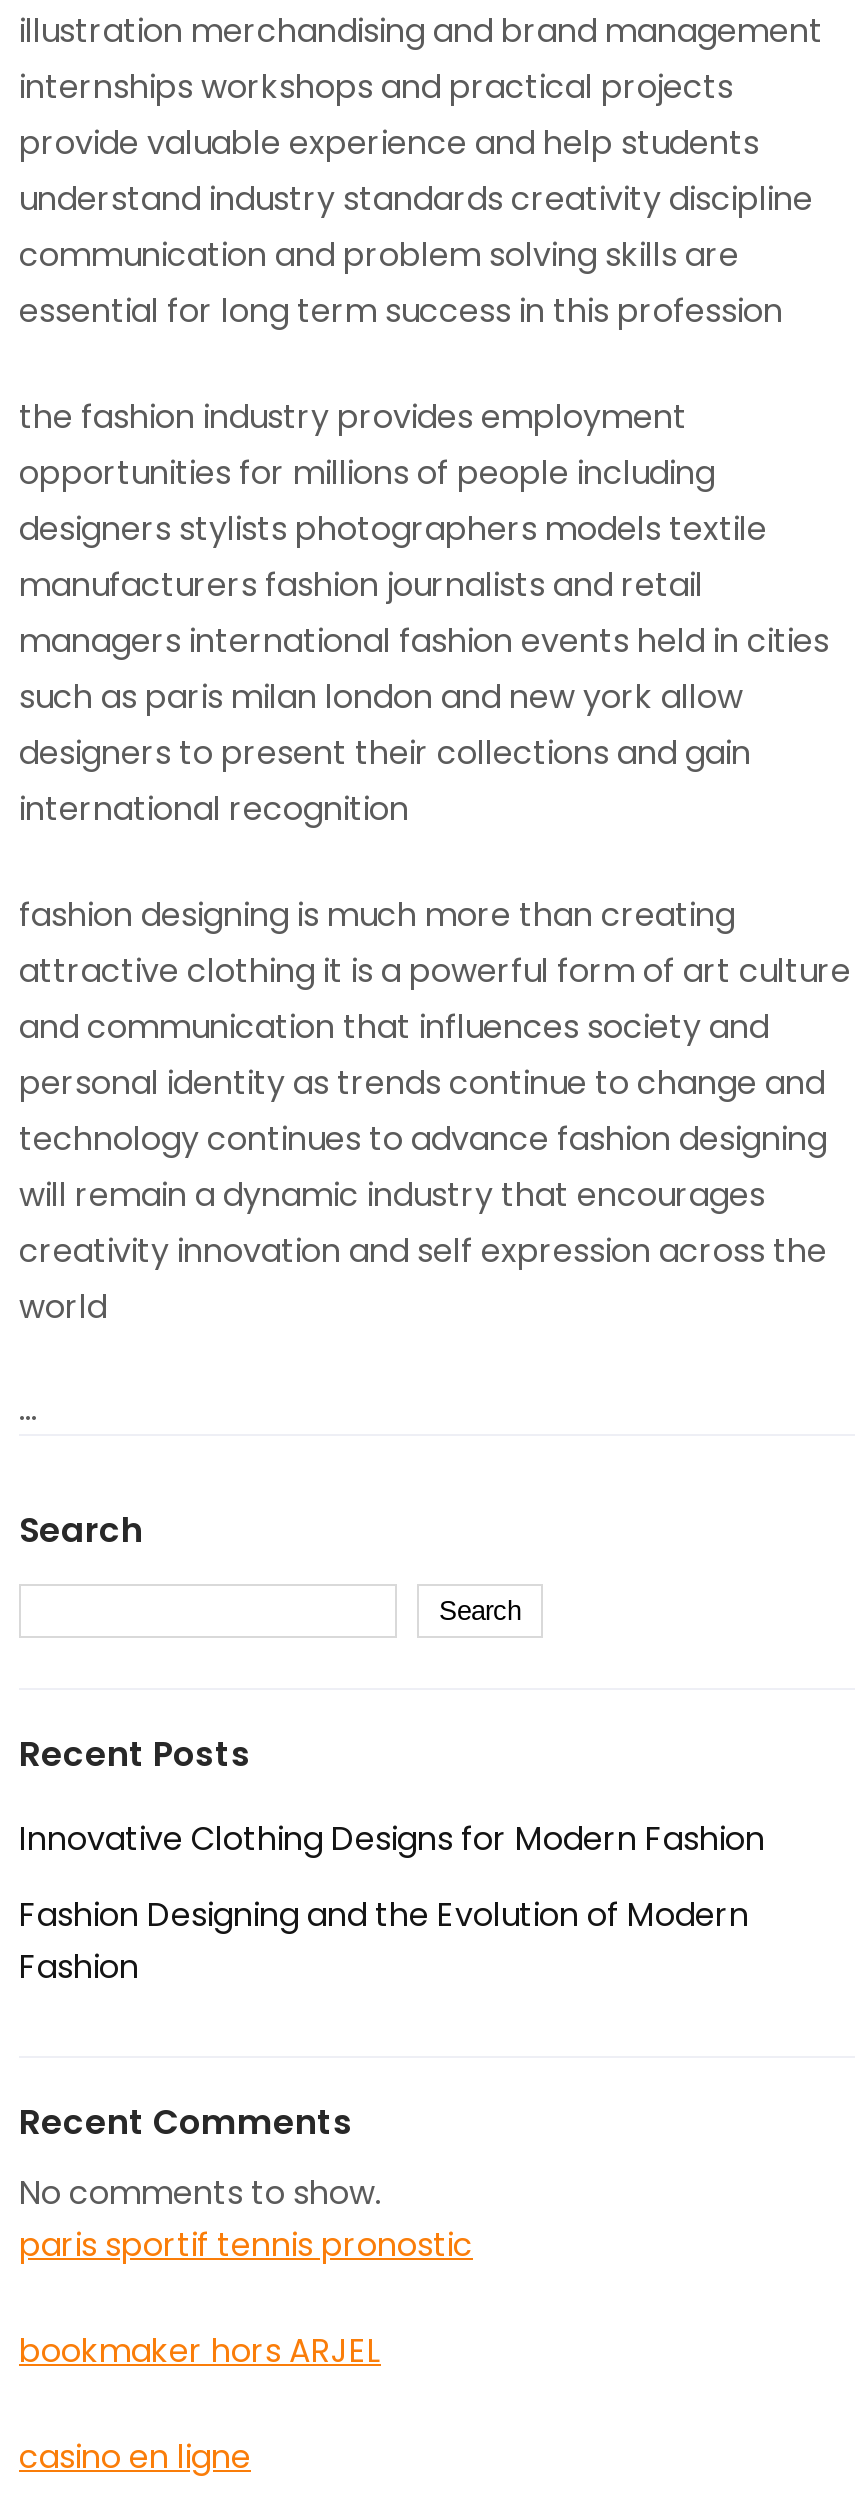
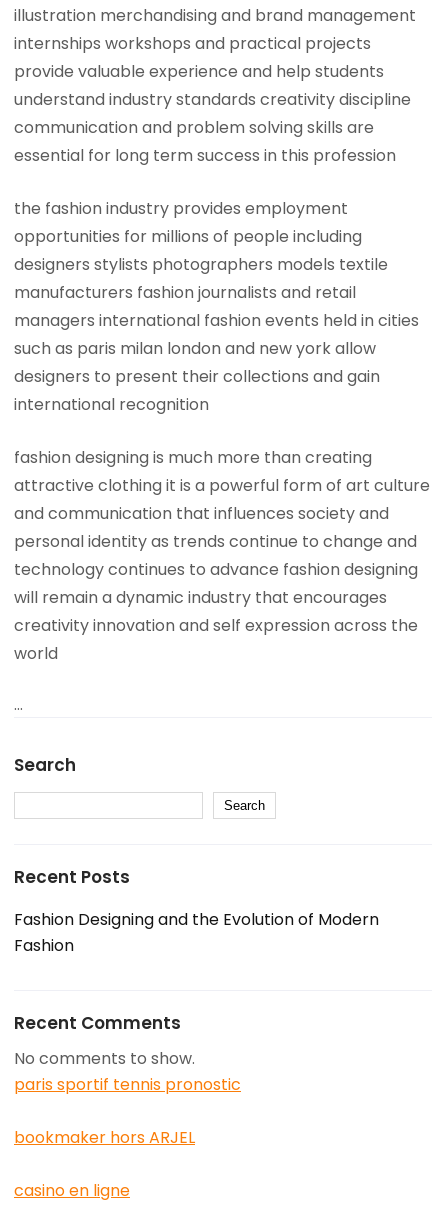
[19,1816,765,1862] Innovative Clothing Designs for Modern Fashion -> none

